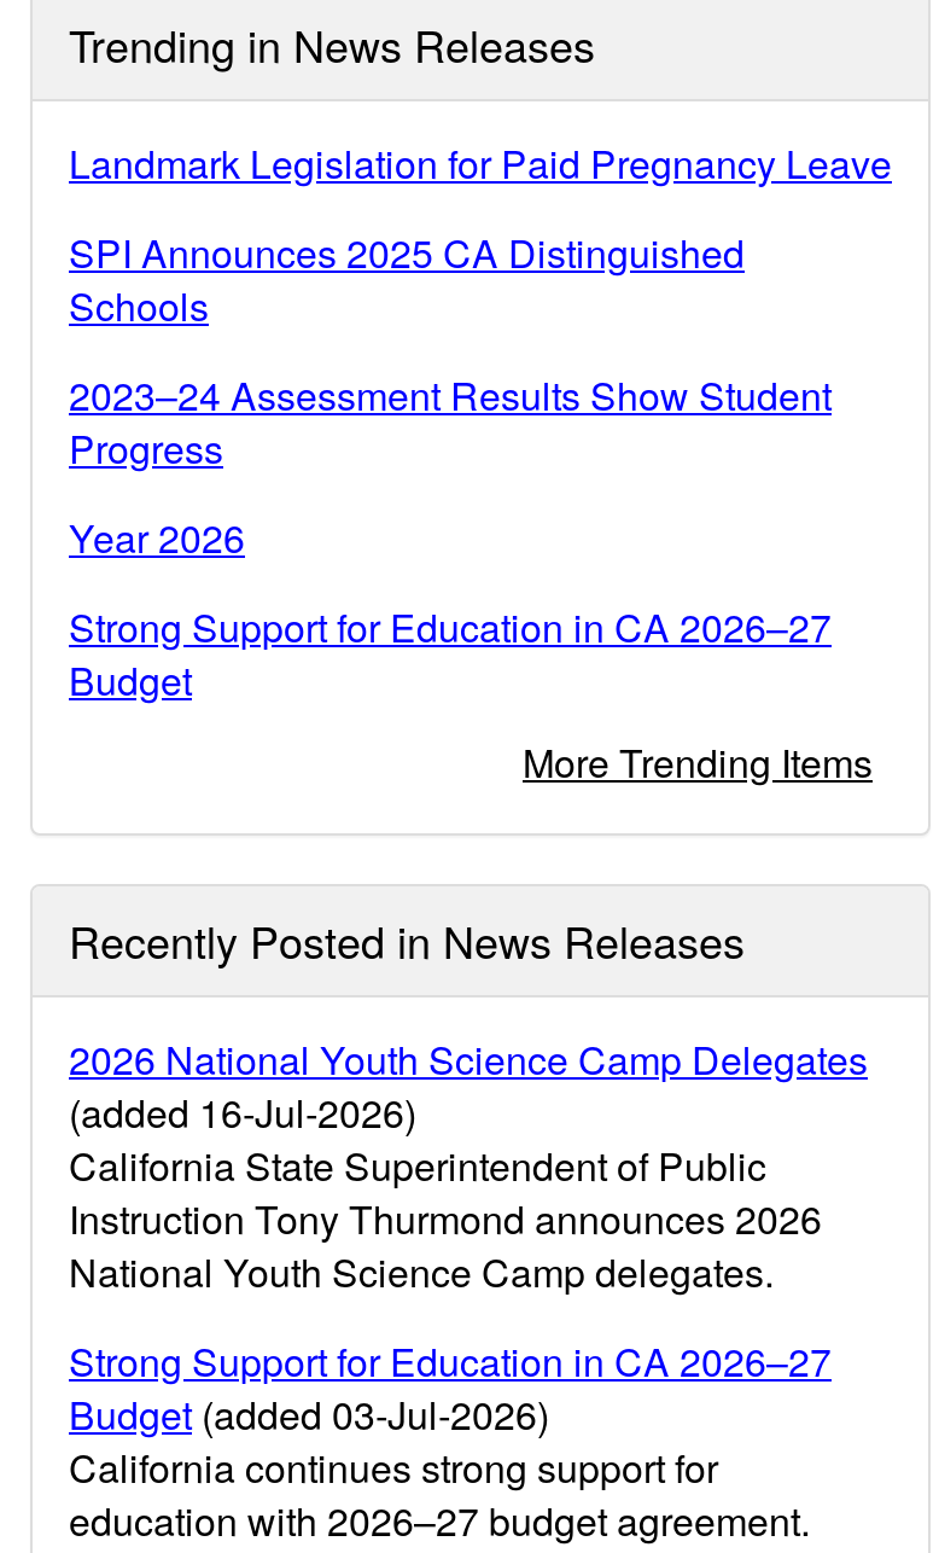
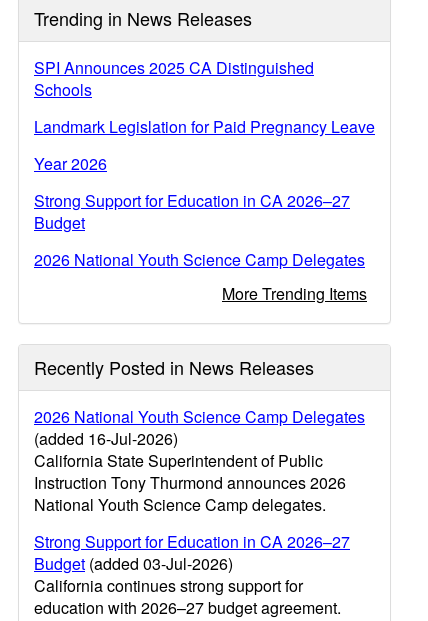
moved [69,135,892,191] -> [34,115,375,138]: Landmark Legislation for Paid Pregnancy Leave
[69,367,832,476] 2023–24 Assessment Results Show Student | Progress -> none
moved [69,510,832,708] -> [34,152,350,234]: Year 2026 | Strong Support for Education in CA 2026–27 | Budget
none -> [34,248,365,271] 2026 National Youth Science Camp Delegates

